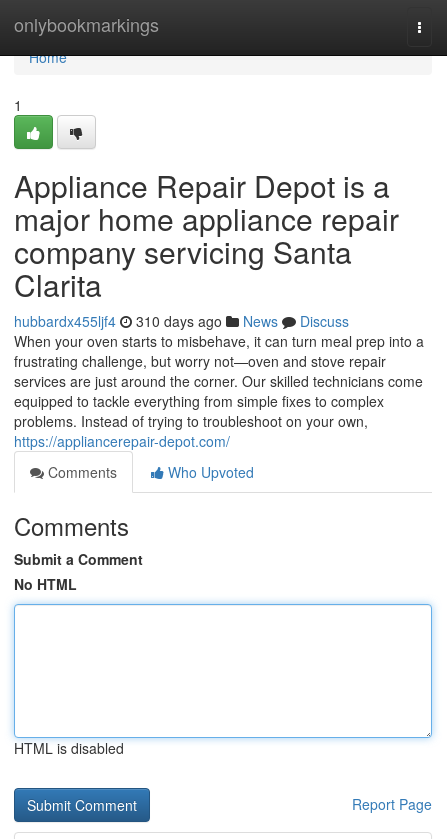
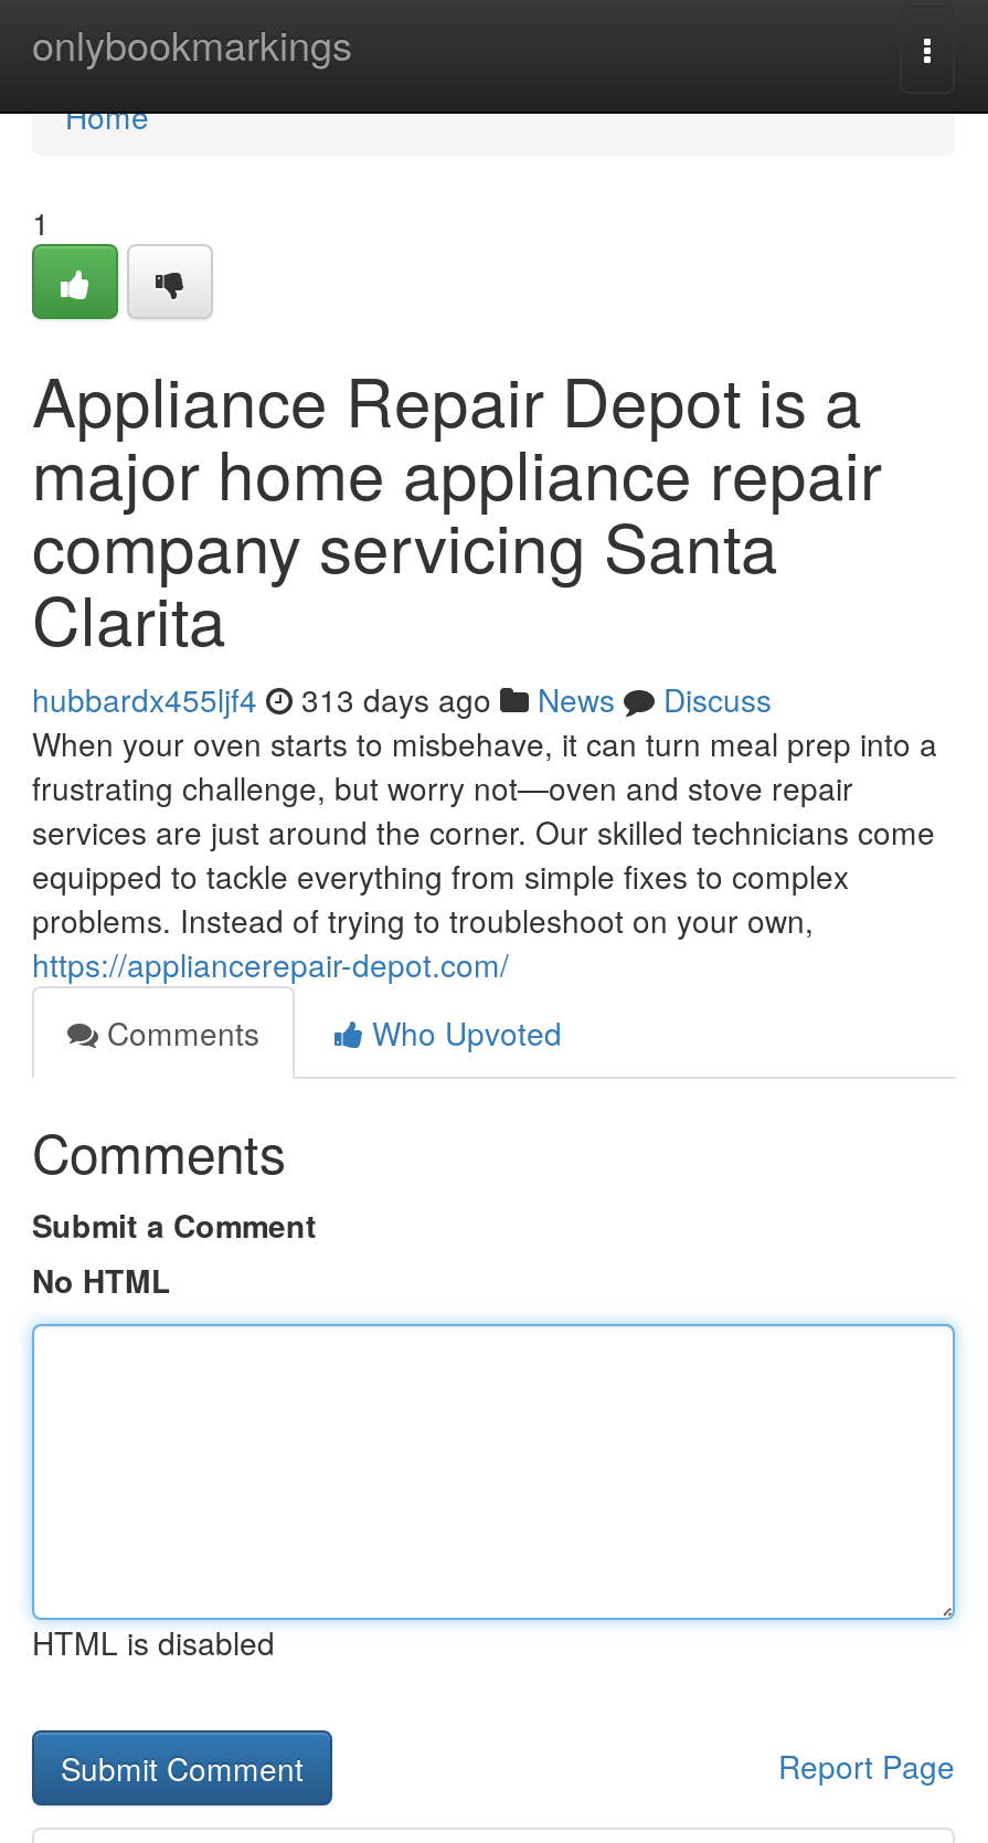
[14,311,349,331] hubbardx455ljf4 310 days ago News Discuss -> [32,677,772,721] hubbardx455ljf4 313 days ago News Discuss

